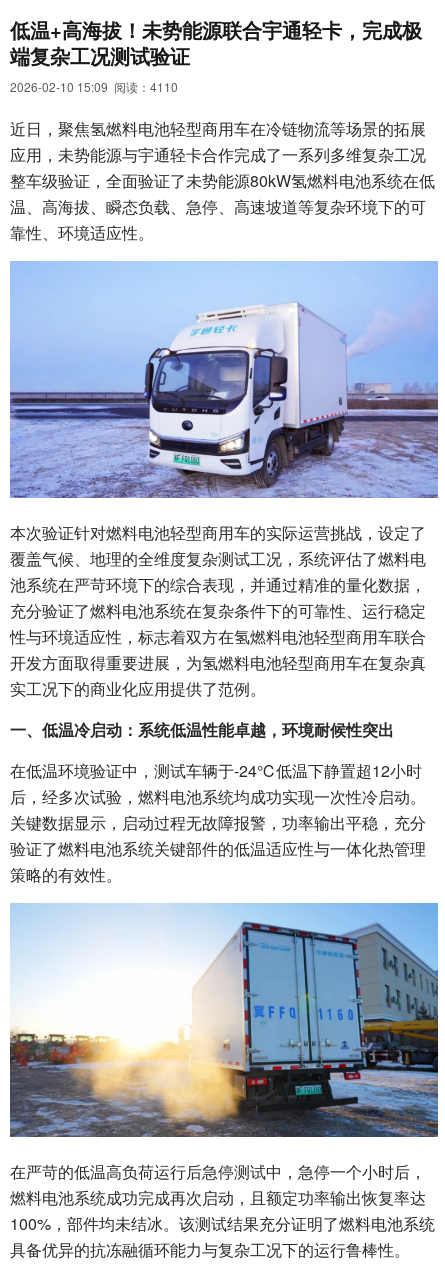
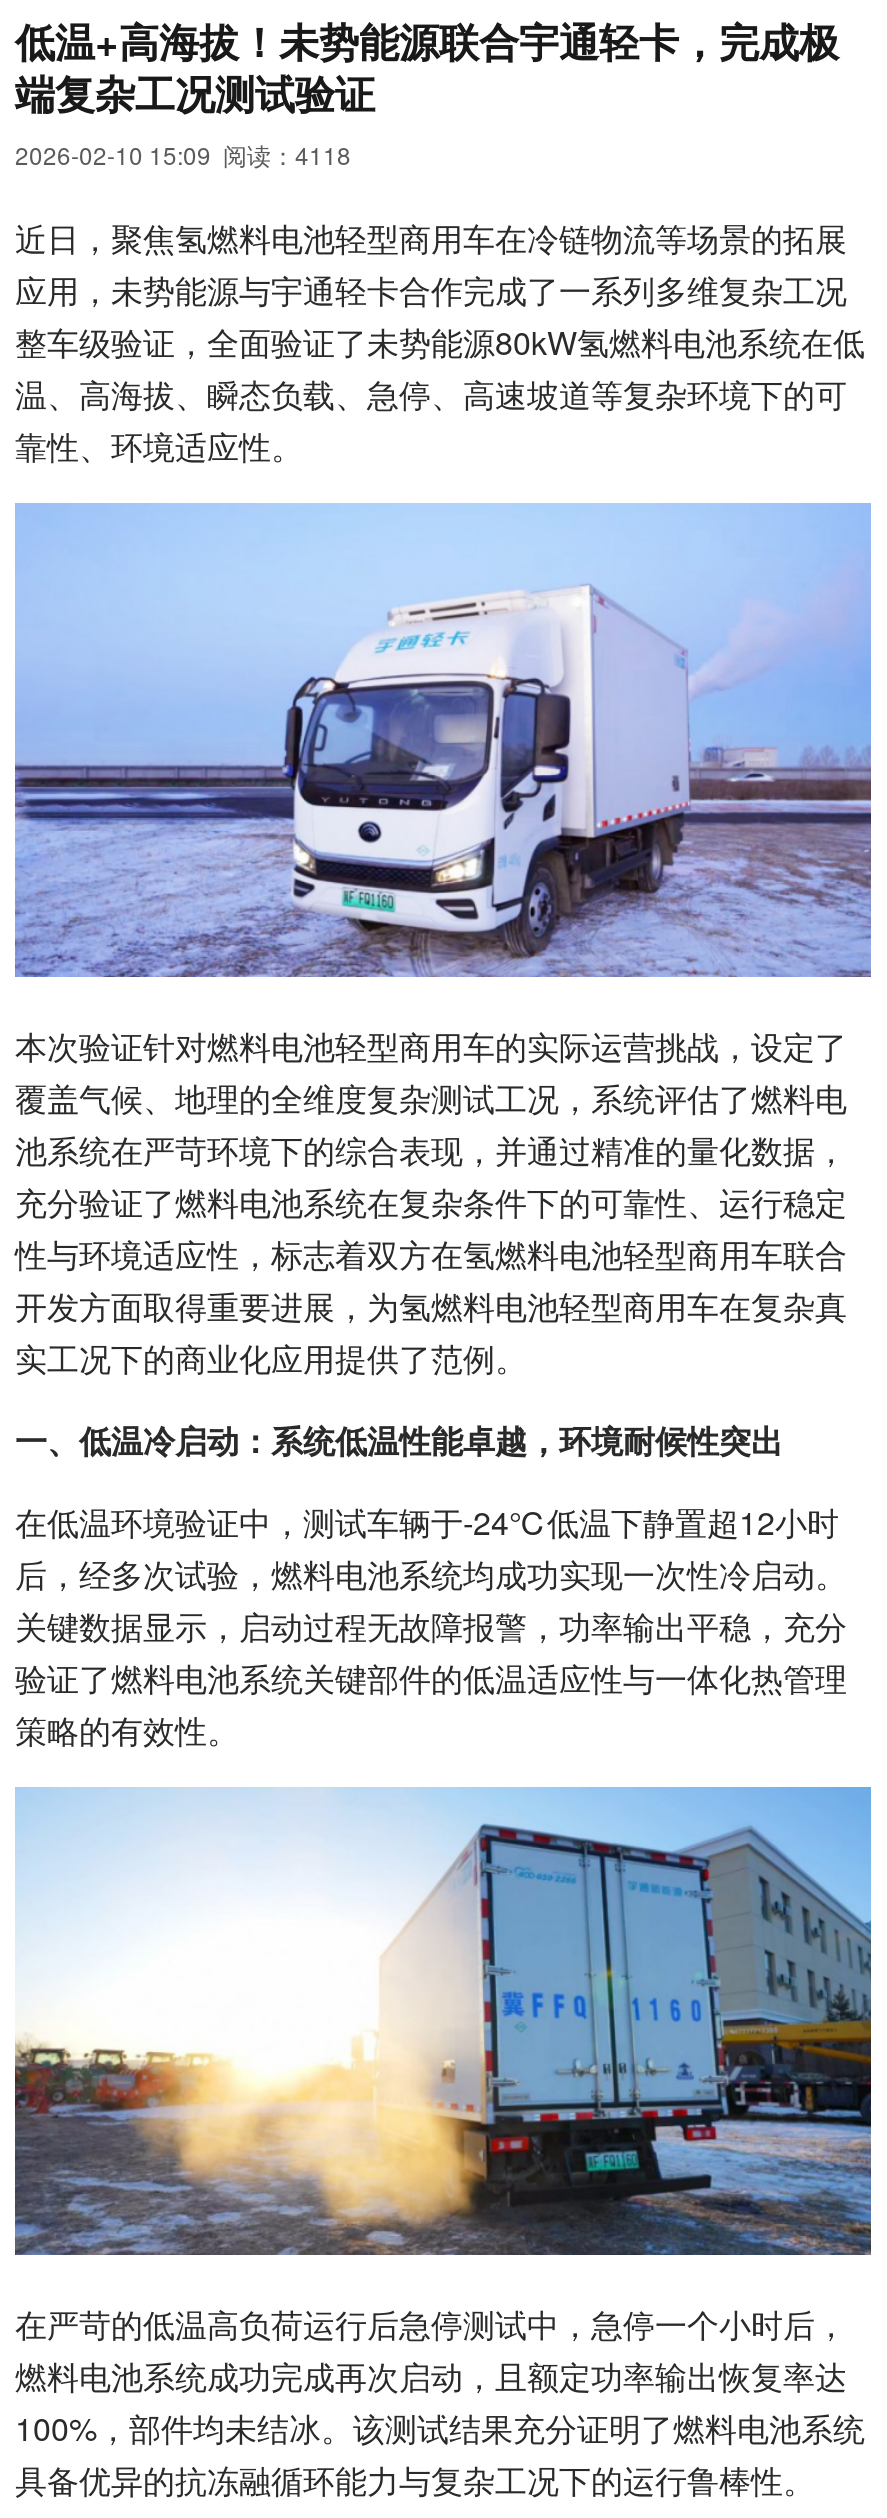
[10,78,178,95] 2026-02-10 15:09 阅读：4110 -> [15,137,351,171] 2026-02-10 15:09 阅读：4118

